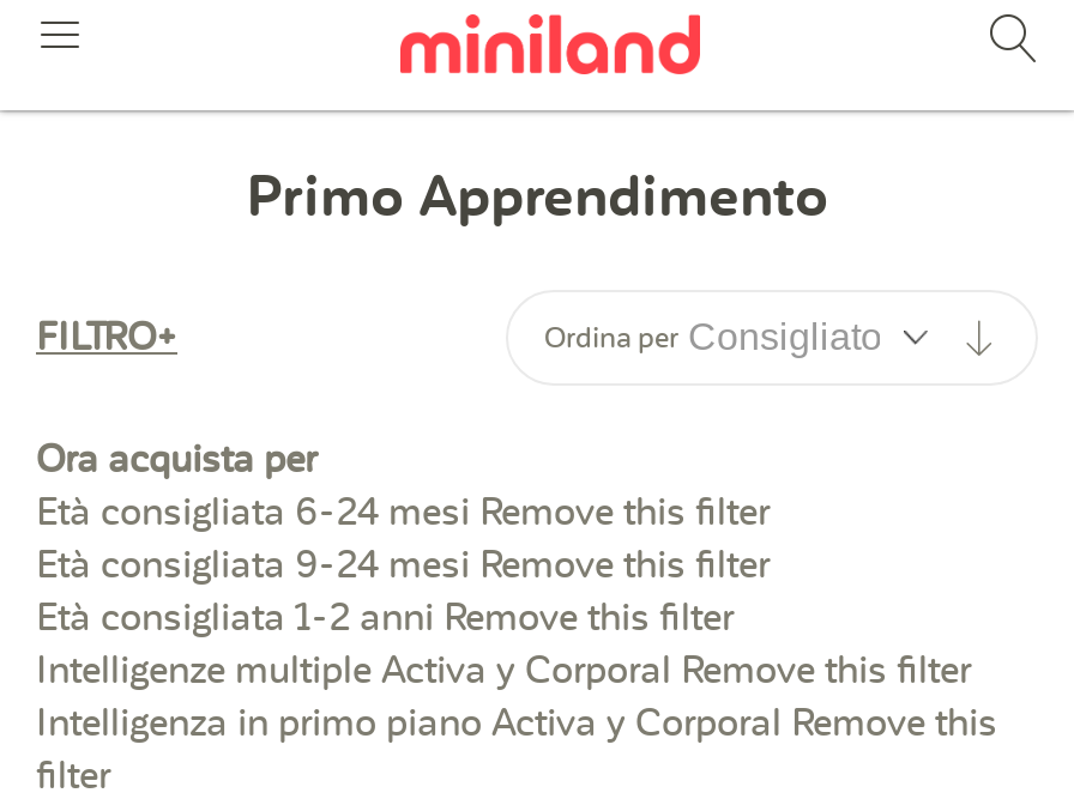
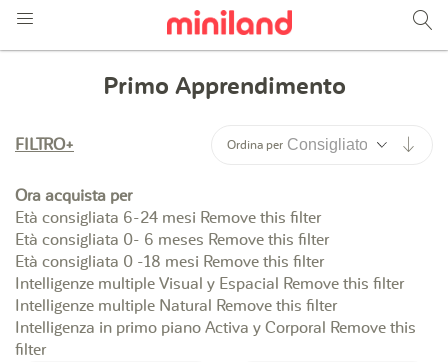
[36,544,971,692] Età consigliata 9-24 mesi Remove this filter | Età consigliata 1-2 anni Remove this filter | Intelligenze multiple Activa y Corporal Remove this filter -> [15,231,404,315] Età consigliata 0- 6 meses Remove this filter | Età consigliata 0 -18 mesi Remove this filter | Intelligenze multiple Visual y Espacial Remove this filter | Intelligenze multiple Natural Remove this filter

